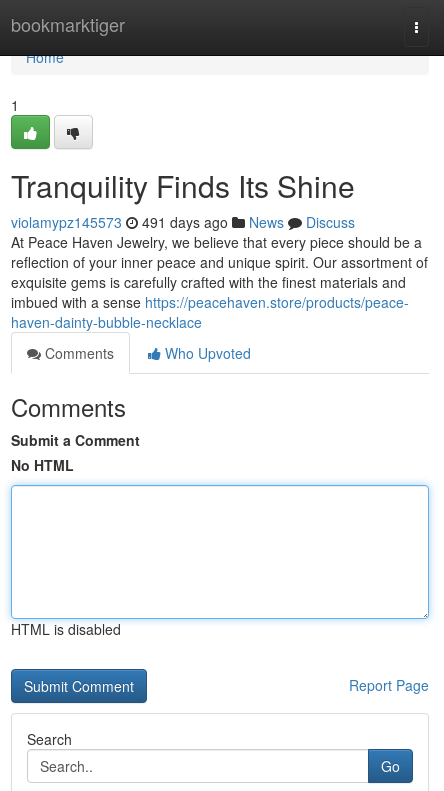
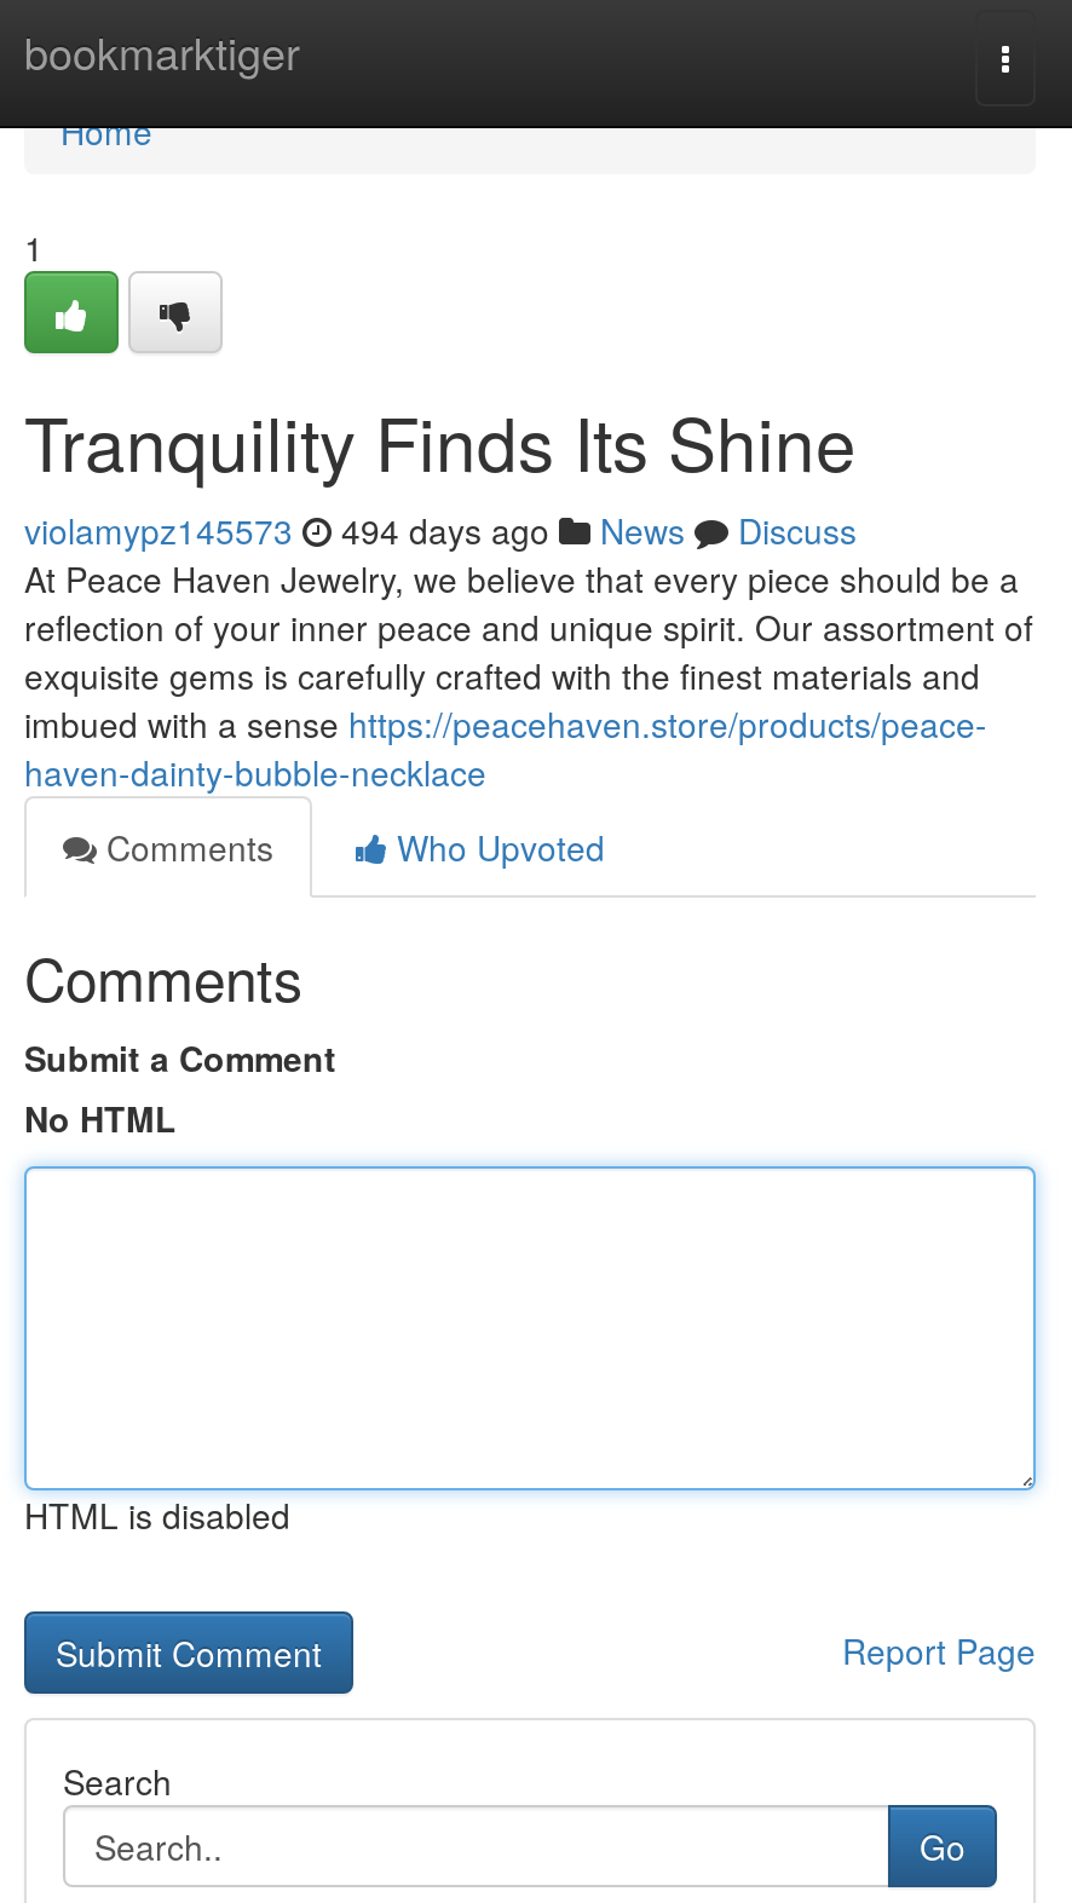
[11,212,355,232] violamypz145573 491 days ago News Discuss -> [24,506,857,554] violamypz145573 494 days ago News Discuss

